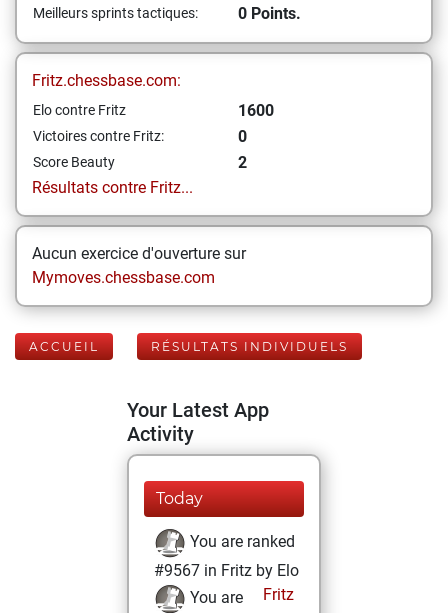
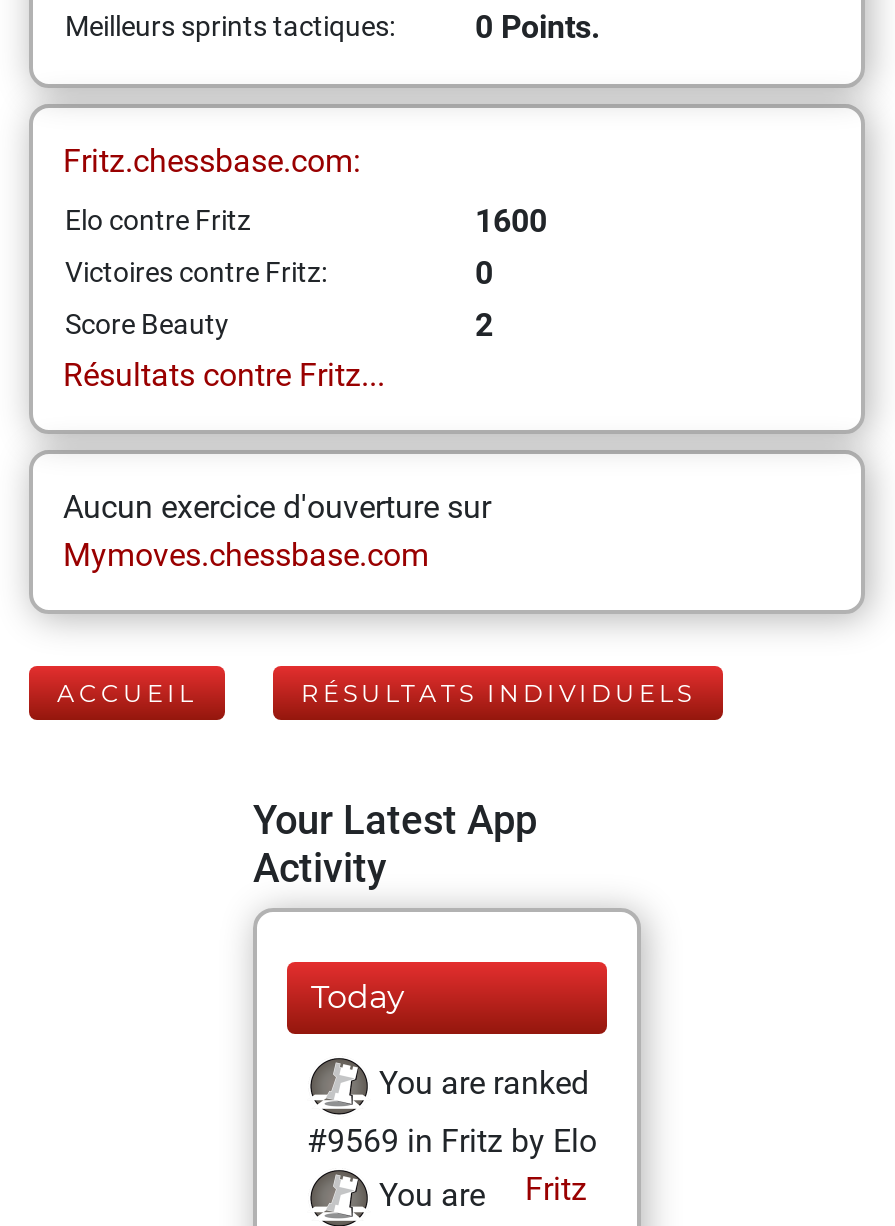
[154,561,299,580] #9567 in Fritz by Elo -> [307,1122,597,1160] #9569 in Fritz by Elo

